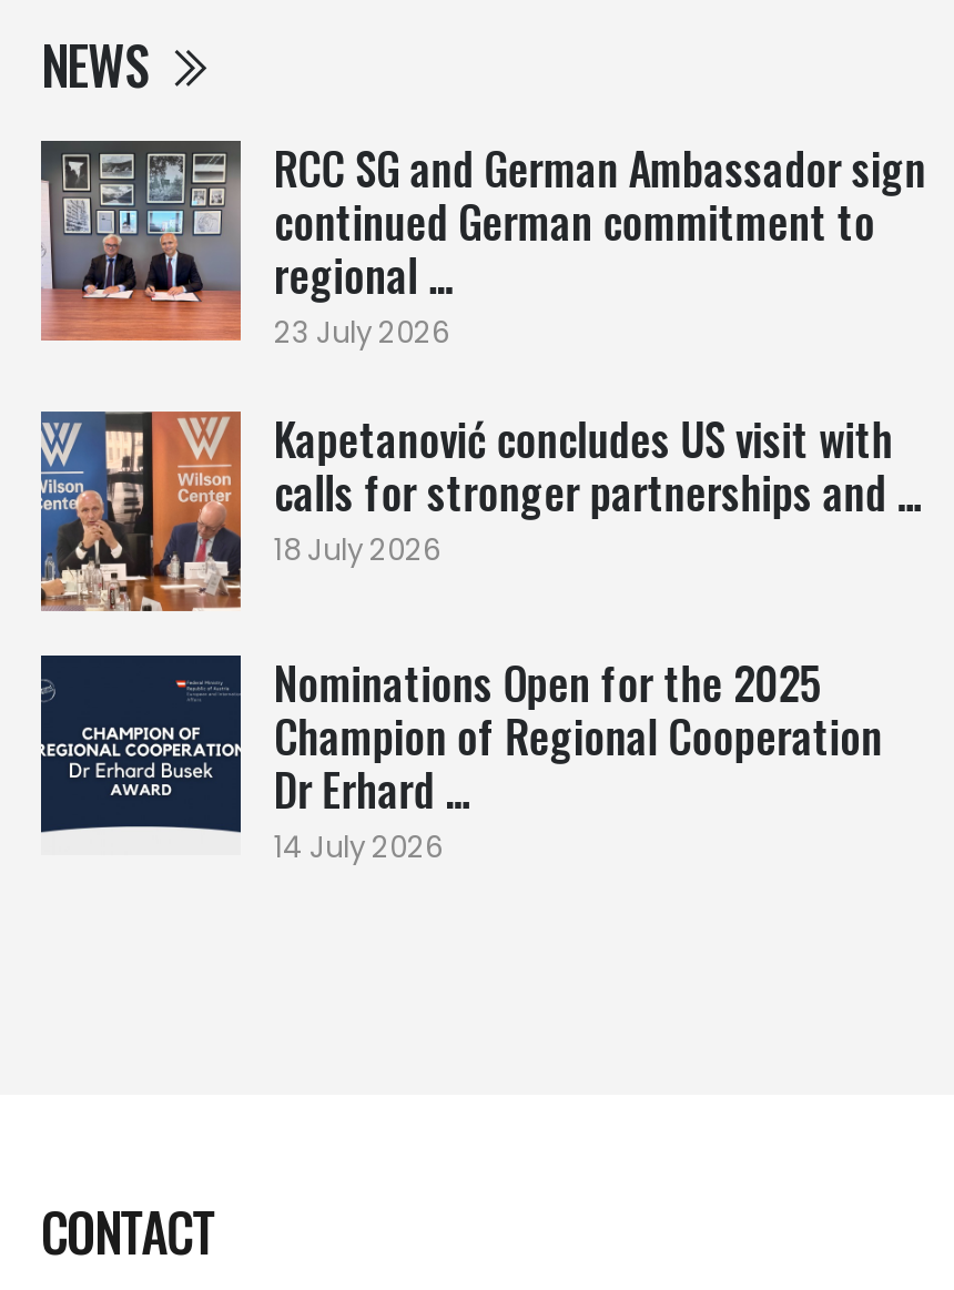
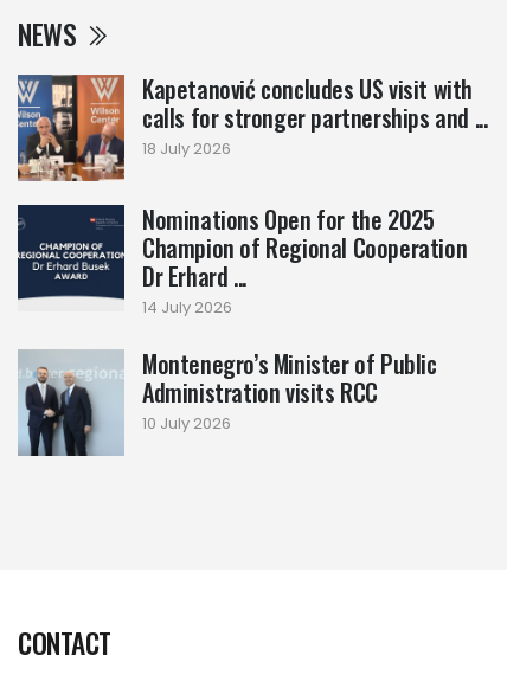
[41,135,926,355] [image] | RCC SG and German Ambassador sign | continued German commitment to | regional ... | 23 July 2026 -> none
moved [37,406,920,869] -> [15,71,487,319]: [image] | Kapetanović concludes US visit with | calls for stronger partnerships and ... | 18 July 2026 | Nominations Open for the 2025 | Champion of Regional Cooperation | Dr Erhard ... | 14 July 2026
none -> [18,346,437,457] [image] | Montenegro’s Minister of Public | Administration visits RCC | 10 July 2026

